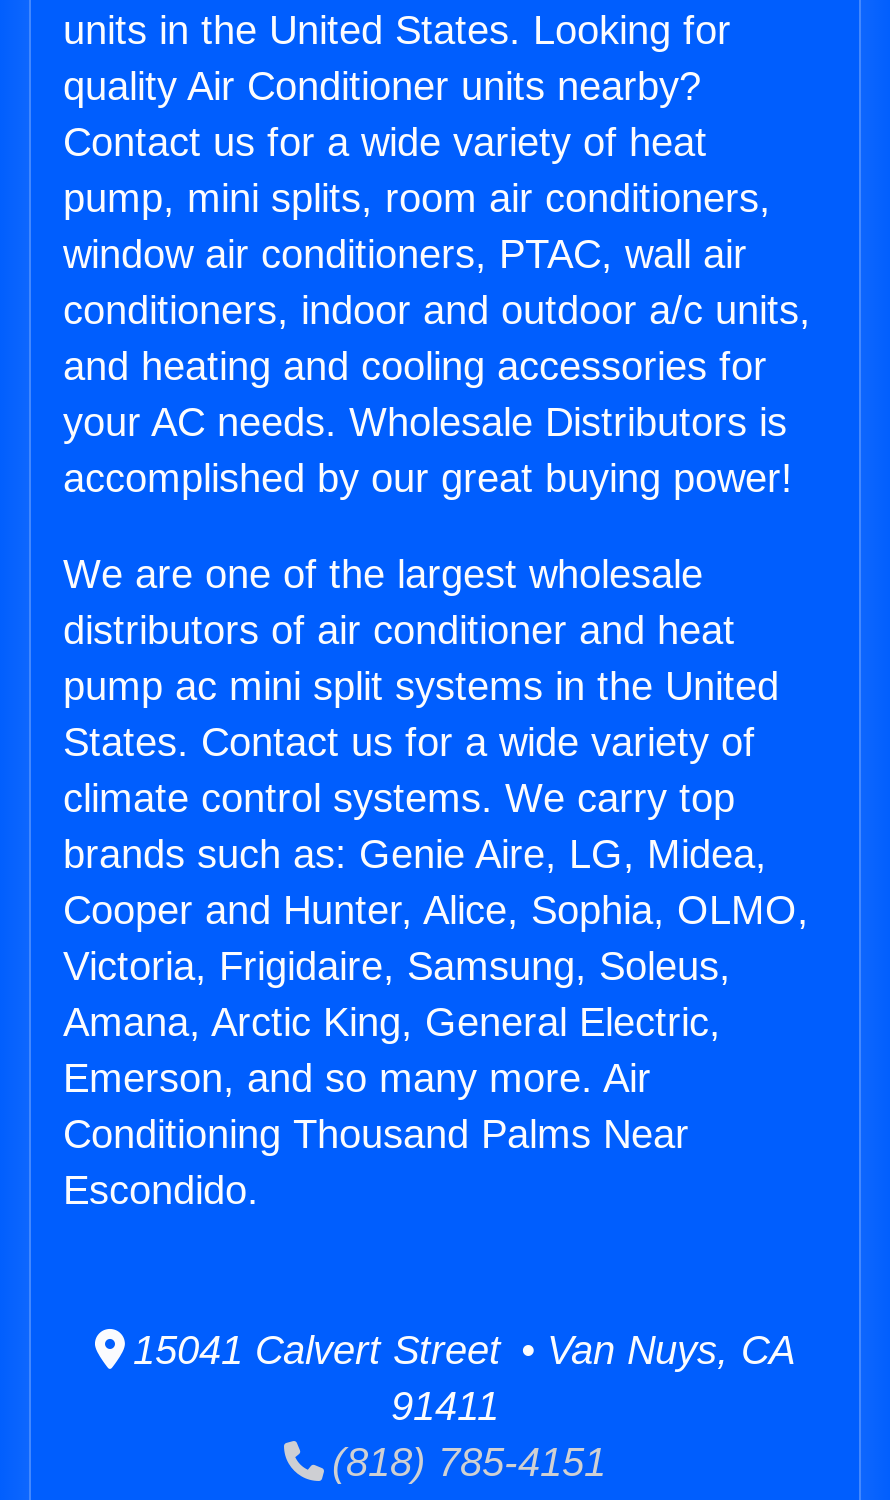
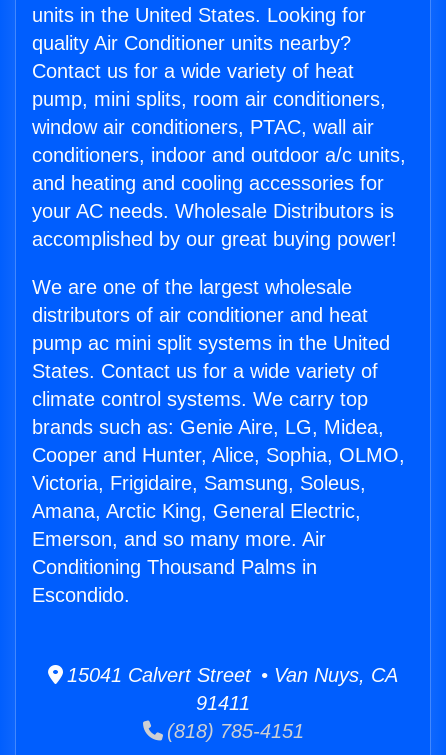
[63,1112,689,1156] Conditioning Thousand Palms Near -> [32,556,317,578] Conditioning Thousand Palms in

